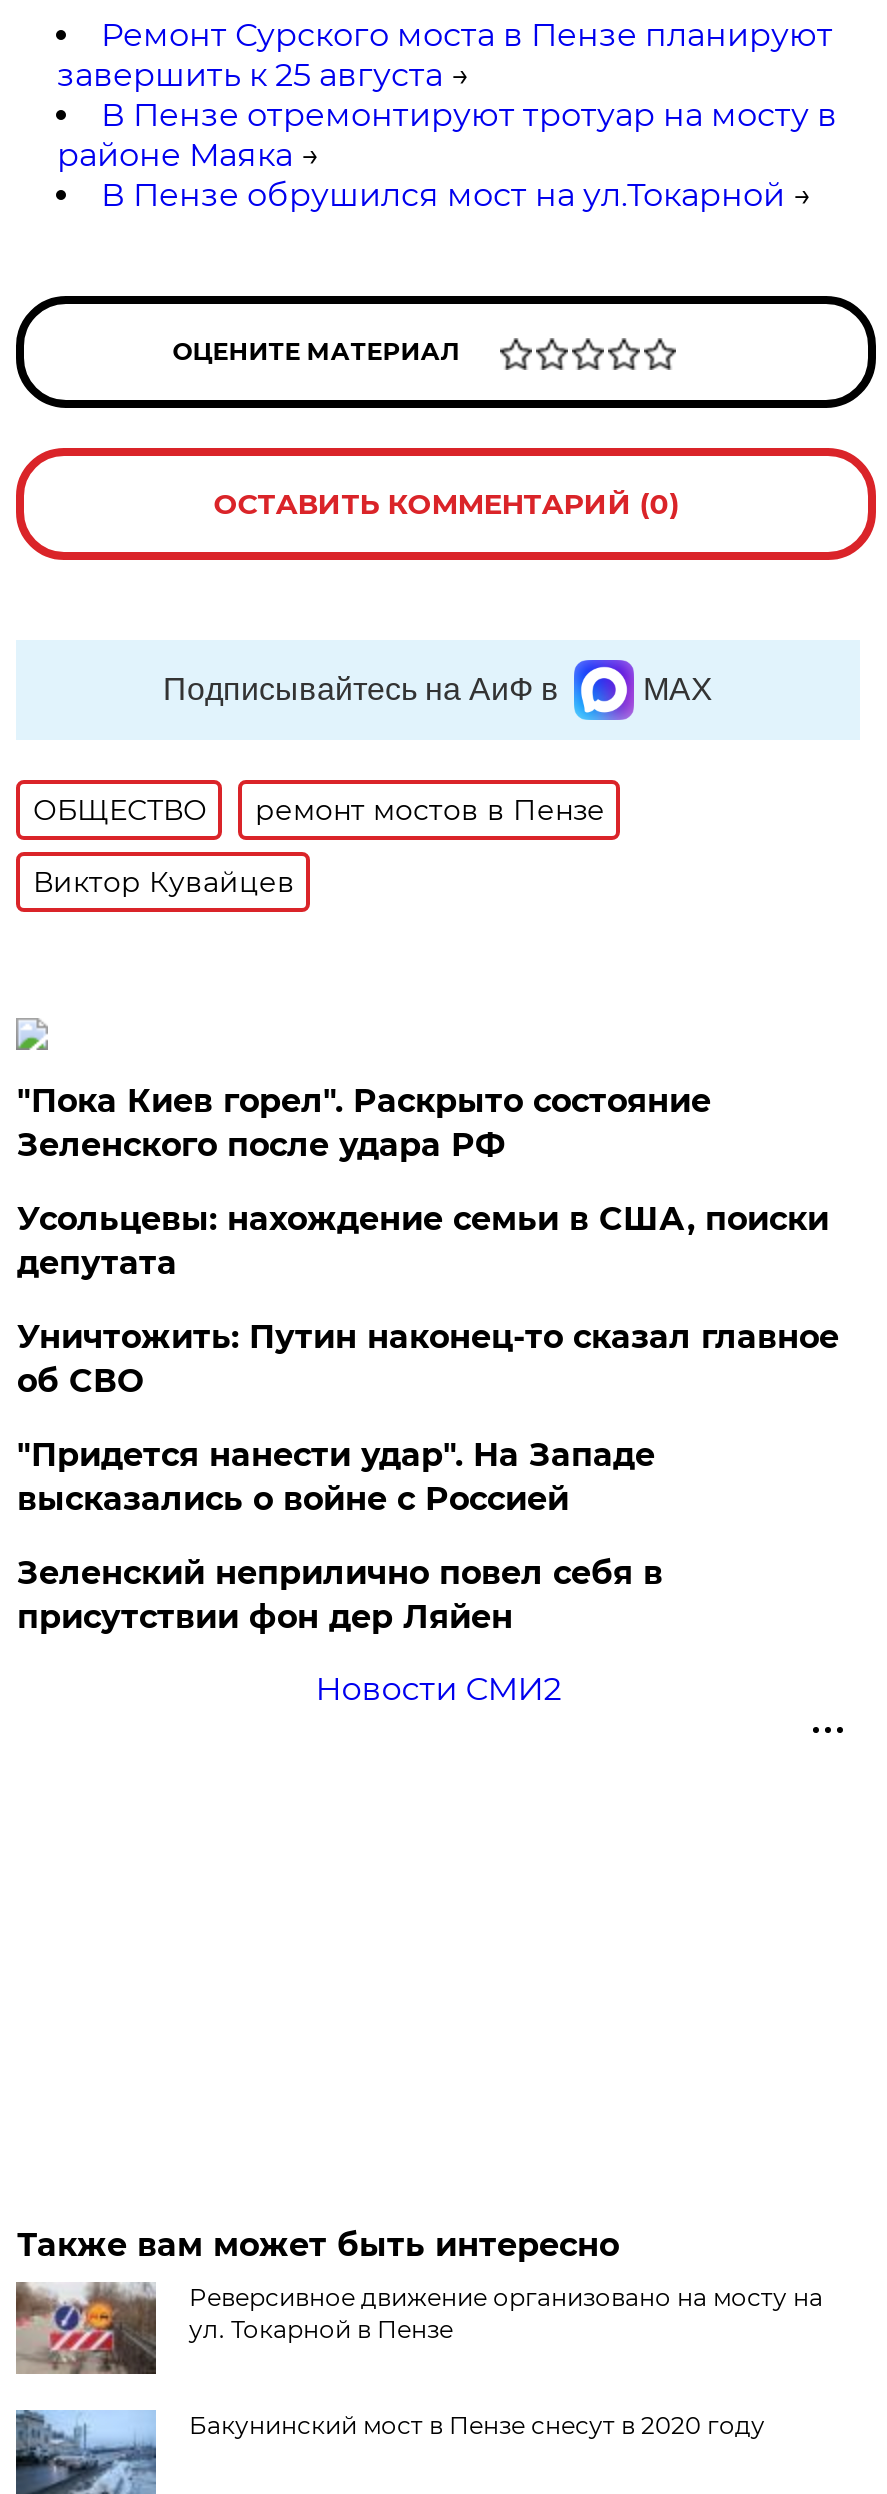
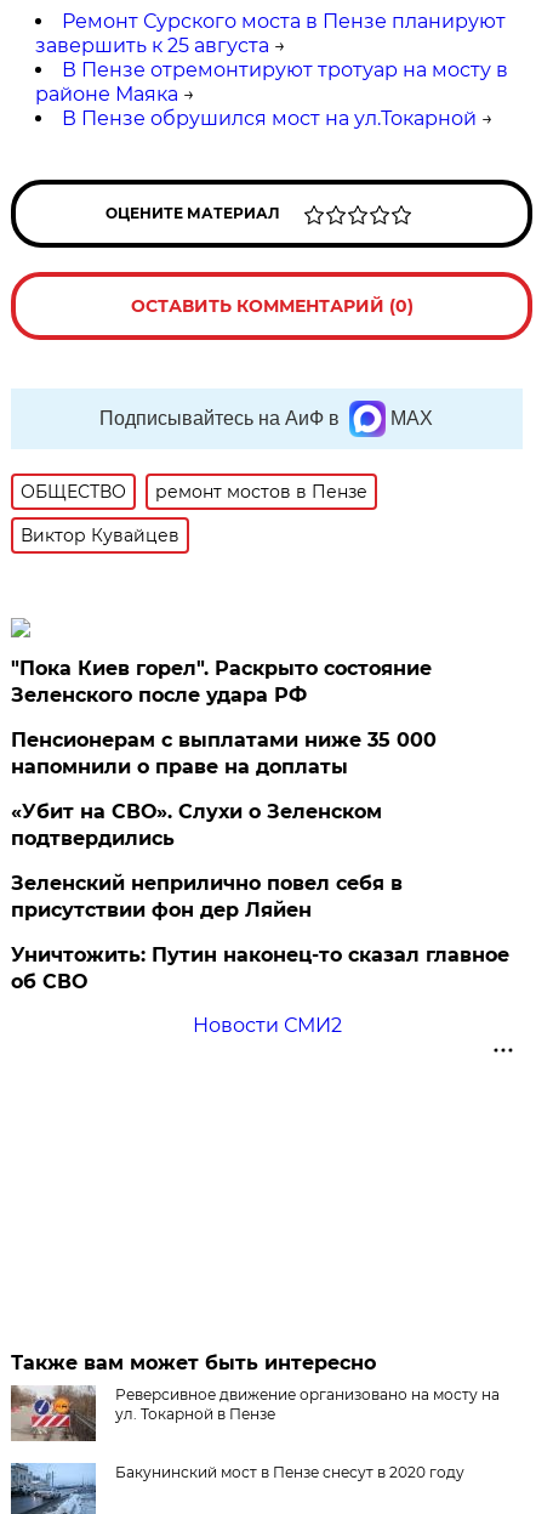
[17,1200,829,1518] Усольцевы: нахождение семьи в США, поиски | депутата | "Придется нанести удар". На Западе | высказались о войне с Россией -> [11,728,437,850] Пенсионерам с выплатами ниже 35 000 | напомнили о праве на доплаты | «Убит на СВО». Слухи о Зеленском | подтвердились
moved [17,1318,839,1400] -> [11,943,510,993]: Уничтожить: Путин наконец-то сказал главное | об СВО
moved [17,1554,663,1636] -> [11,872,403,921]: Зеленский неприлично повел cебя в | присутствии фон дер Ляйен

